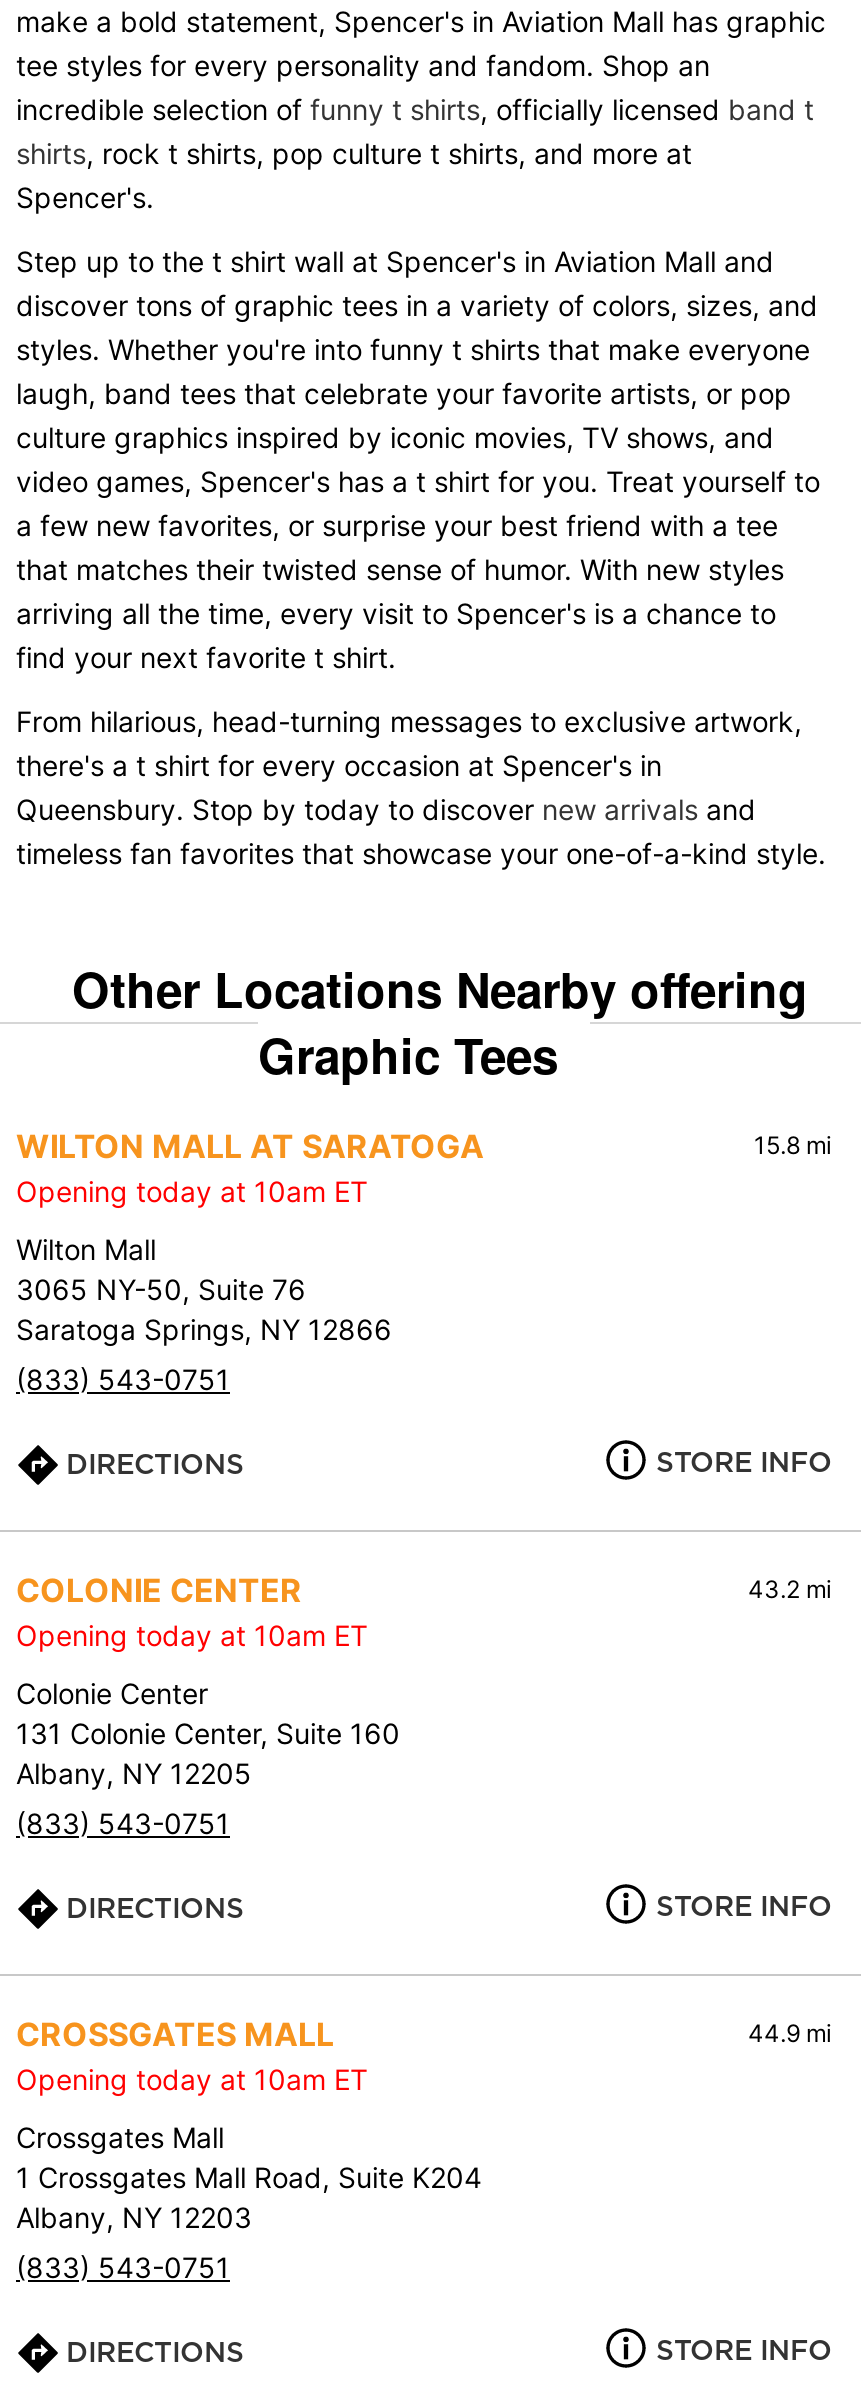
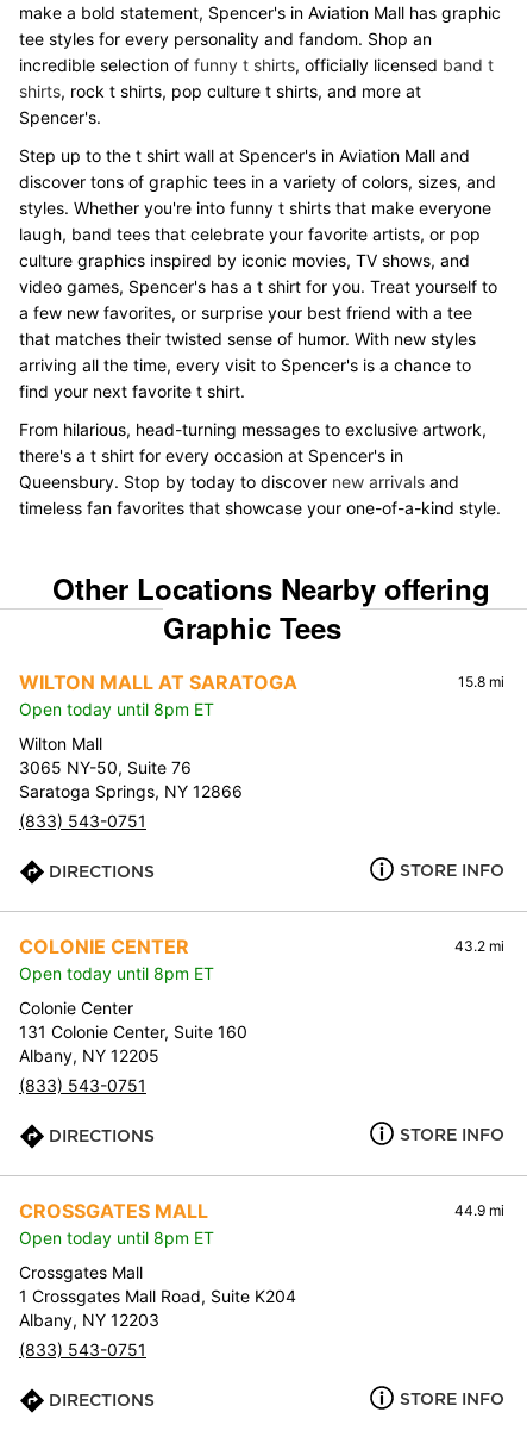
[16,1175,368,1209] Opening today at 10am ET -> [19,699,214,720] Open today until 8pm ET
[16,1619,368,1653] Opening today at 10am ET -> [19,964,214,984] Open today until 8pm ET
[16,2063,368,2097] Opening today at 10am ET -> [19,1228,214,1248] Open today until 8pm ET

